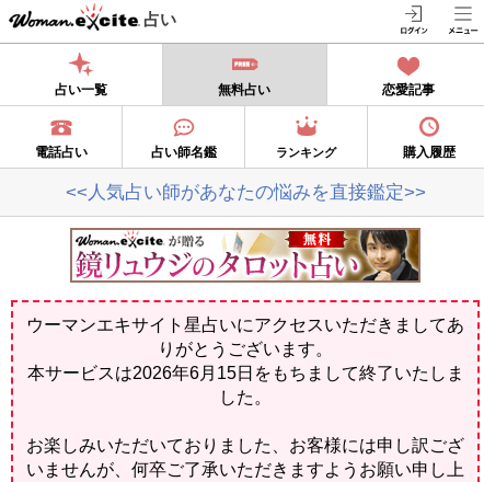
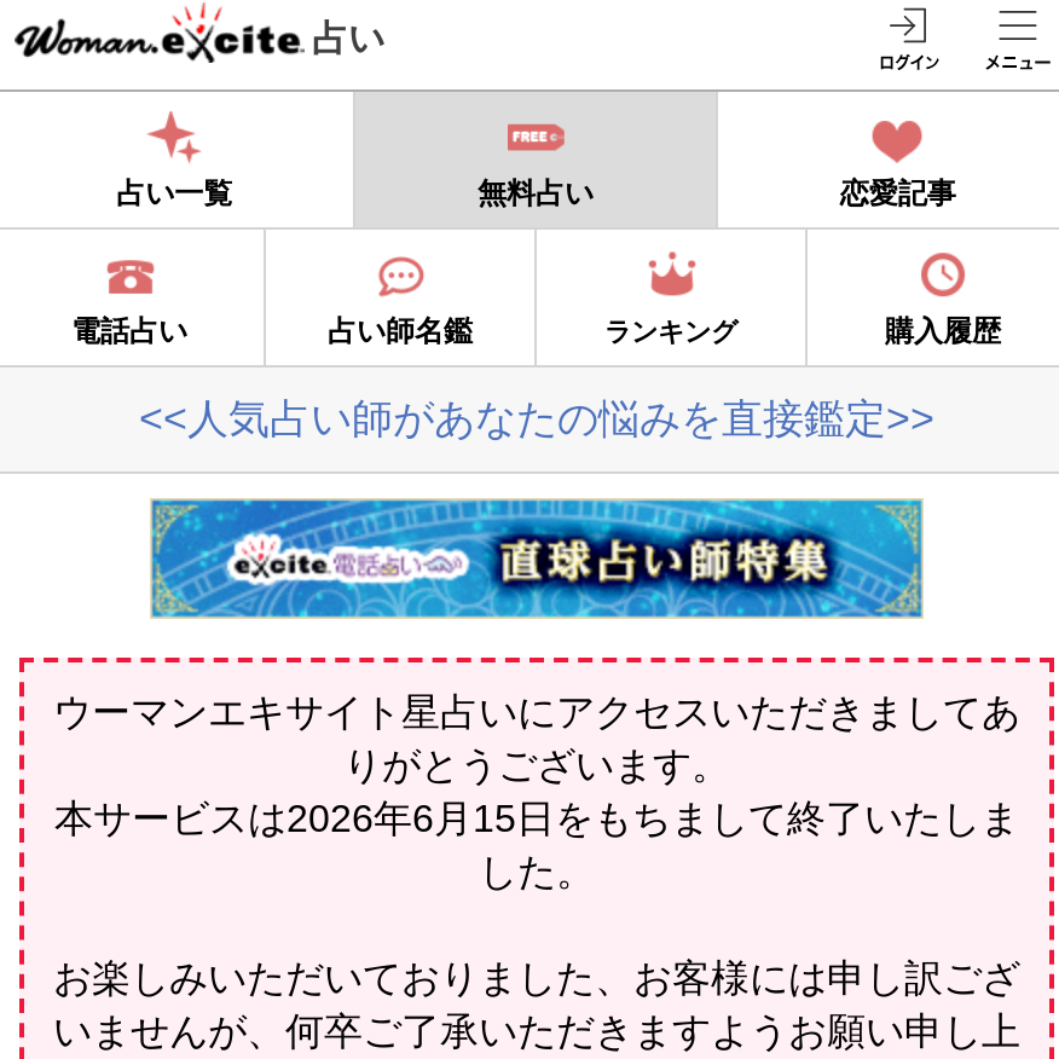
[69,227,422,284] [image] -> [150,498,924,619] [image]

